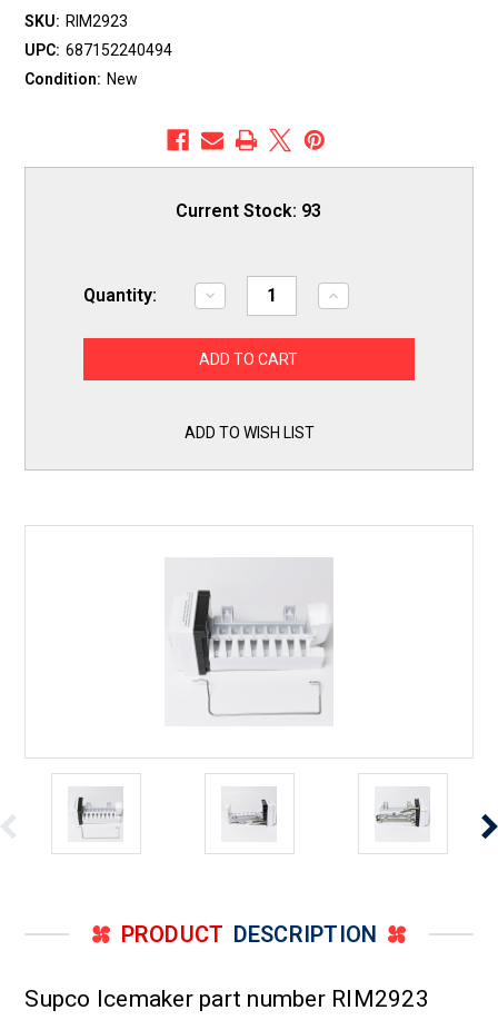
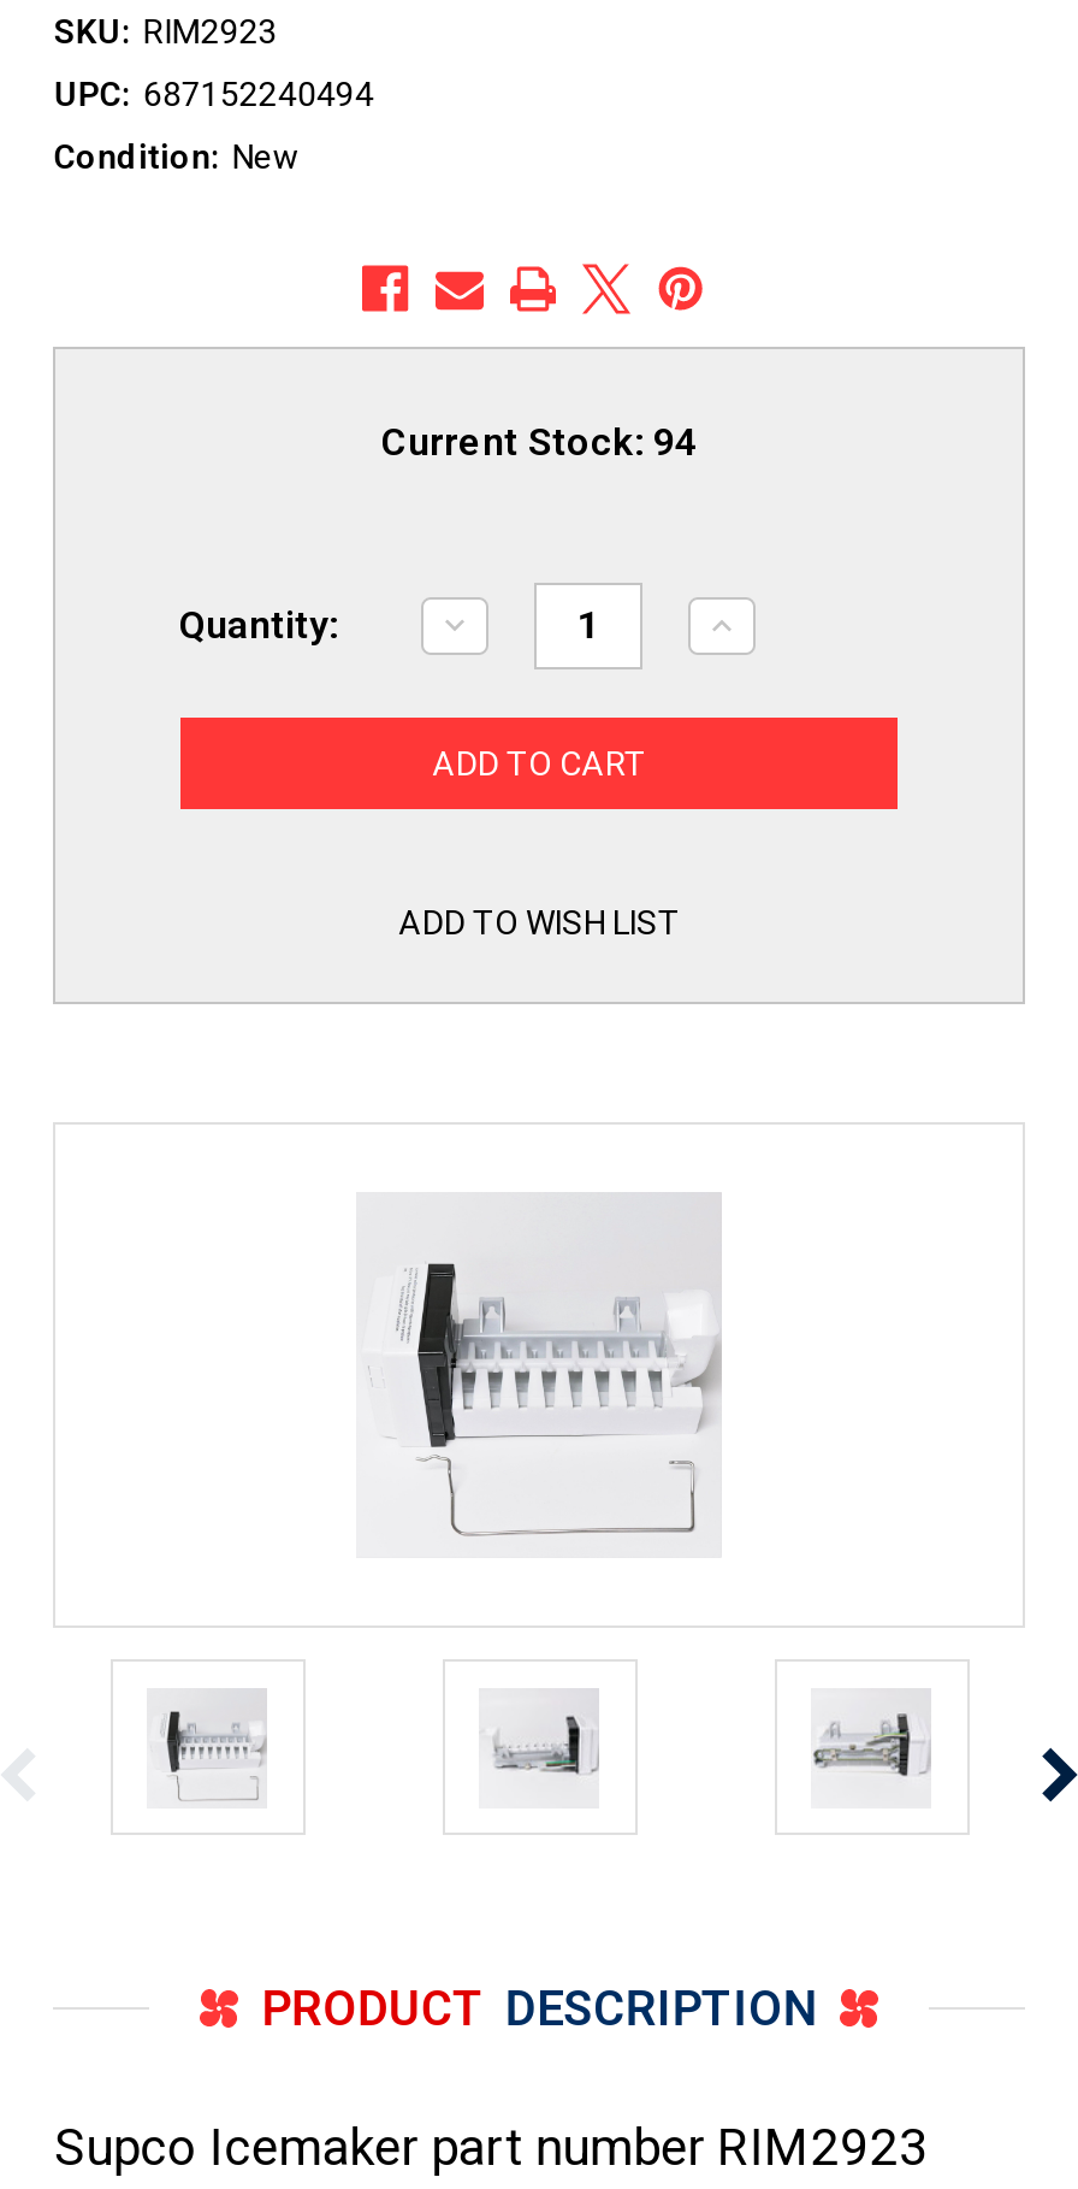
[176,200,322,221] Current Stock: 93 -> [381,418,697,464] Current Stock: 94

